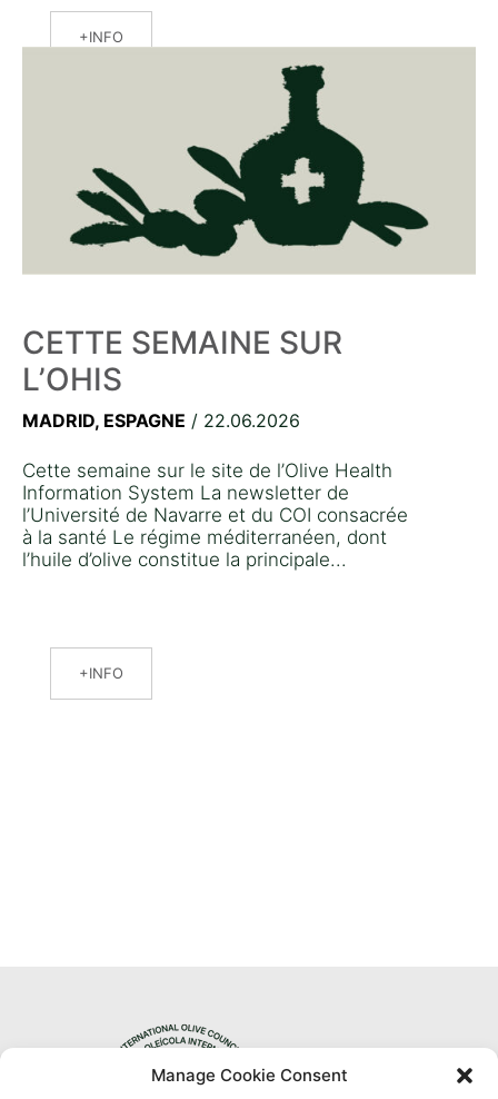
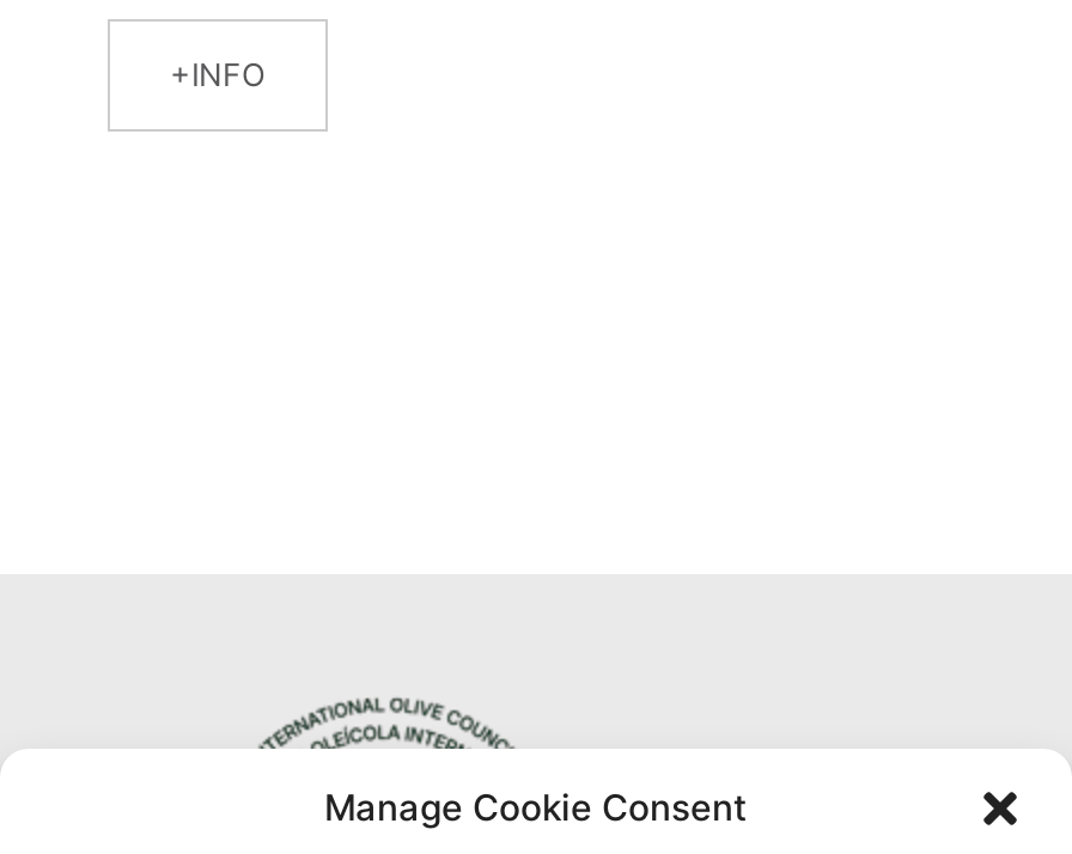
[22,47,476,273] [image] -> none
[22,324,408,571] CETTE SEMAINE SUR | L’OHIS | MADRID, ESPAGNE / 22.06.2026 | Cette semaine sur le site de l’Olive Health | Information System La newsletter de | l’Université de Navarre et du COI consacrée | à la santé Le régime méditerranéen, dont | l’huile d’olive constitue la principale... -> none
[89,665,123,682] INFO -> none

